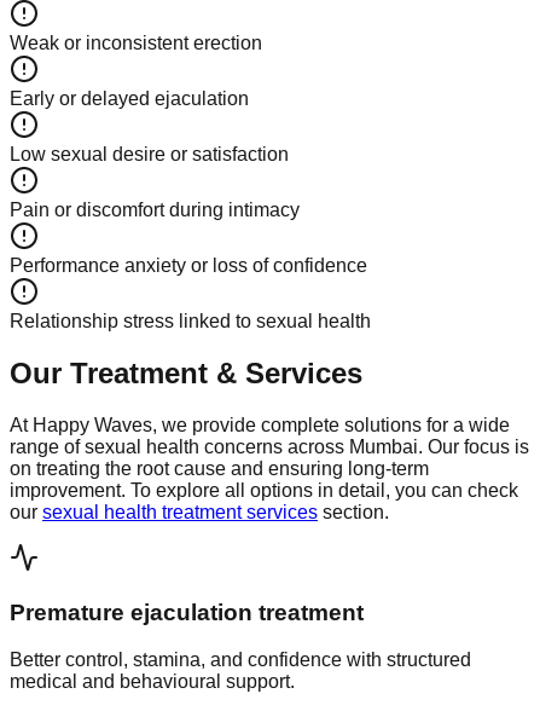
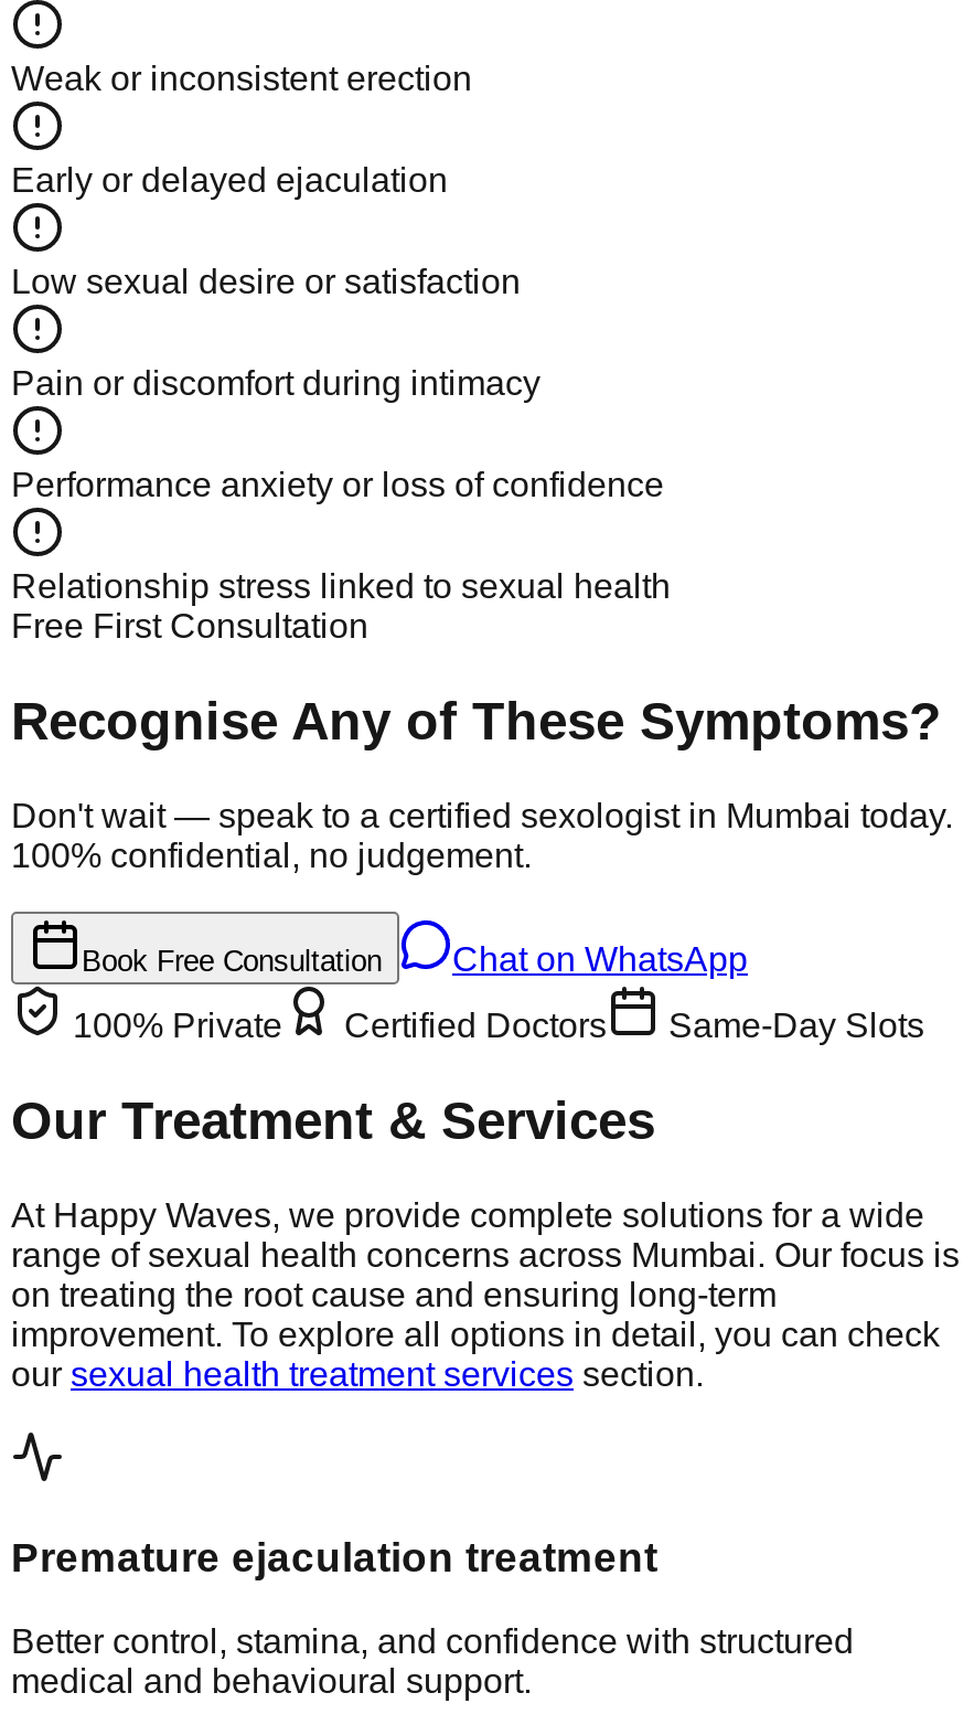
none -> [11,608,953,1044] Free First Consultation | Recognise Any of These Symptoms? | Don't wait — speak to a certified sexologist in Mumbai today. | 100% confidential, no judgement. | Book Free Consultation | Chat on WhatsApp | 100% Private | Certified Doctors | Same-Day Slots

